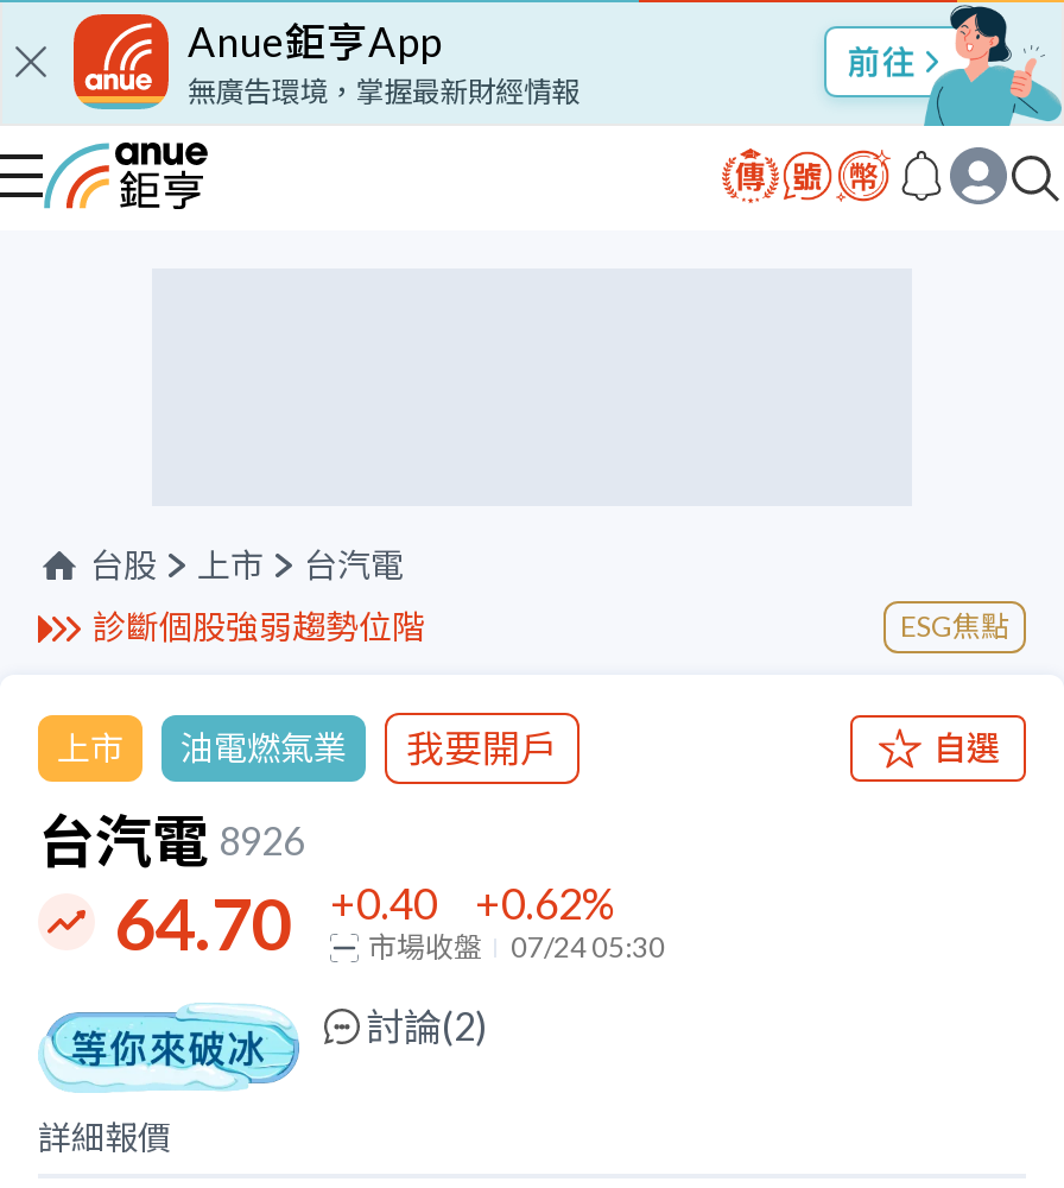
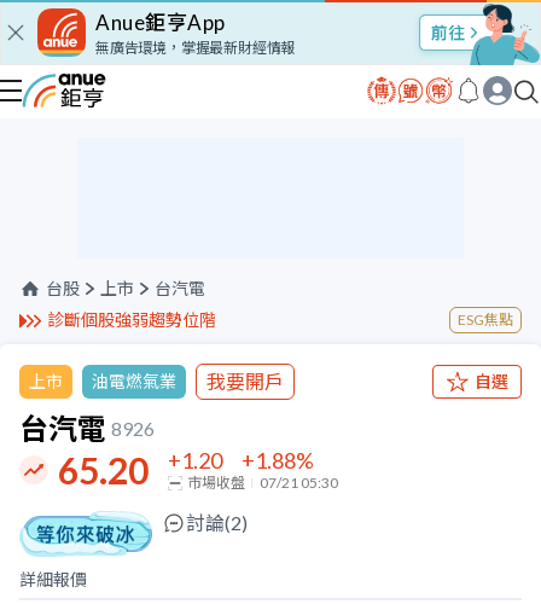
[114,879,292,965] 64.70 -> [58,448,149,492] 65.20
[330,877,437,929] +0.40 -> [168,447,222,474] +1.20
[475,877,617,929] +0.62% -> [242,447,314,474] +1.88%
[368,929,665,965] 市場收盤 07/24 05:30 -> [187,474,338,492] 市場收盤 07/21 05:30

